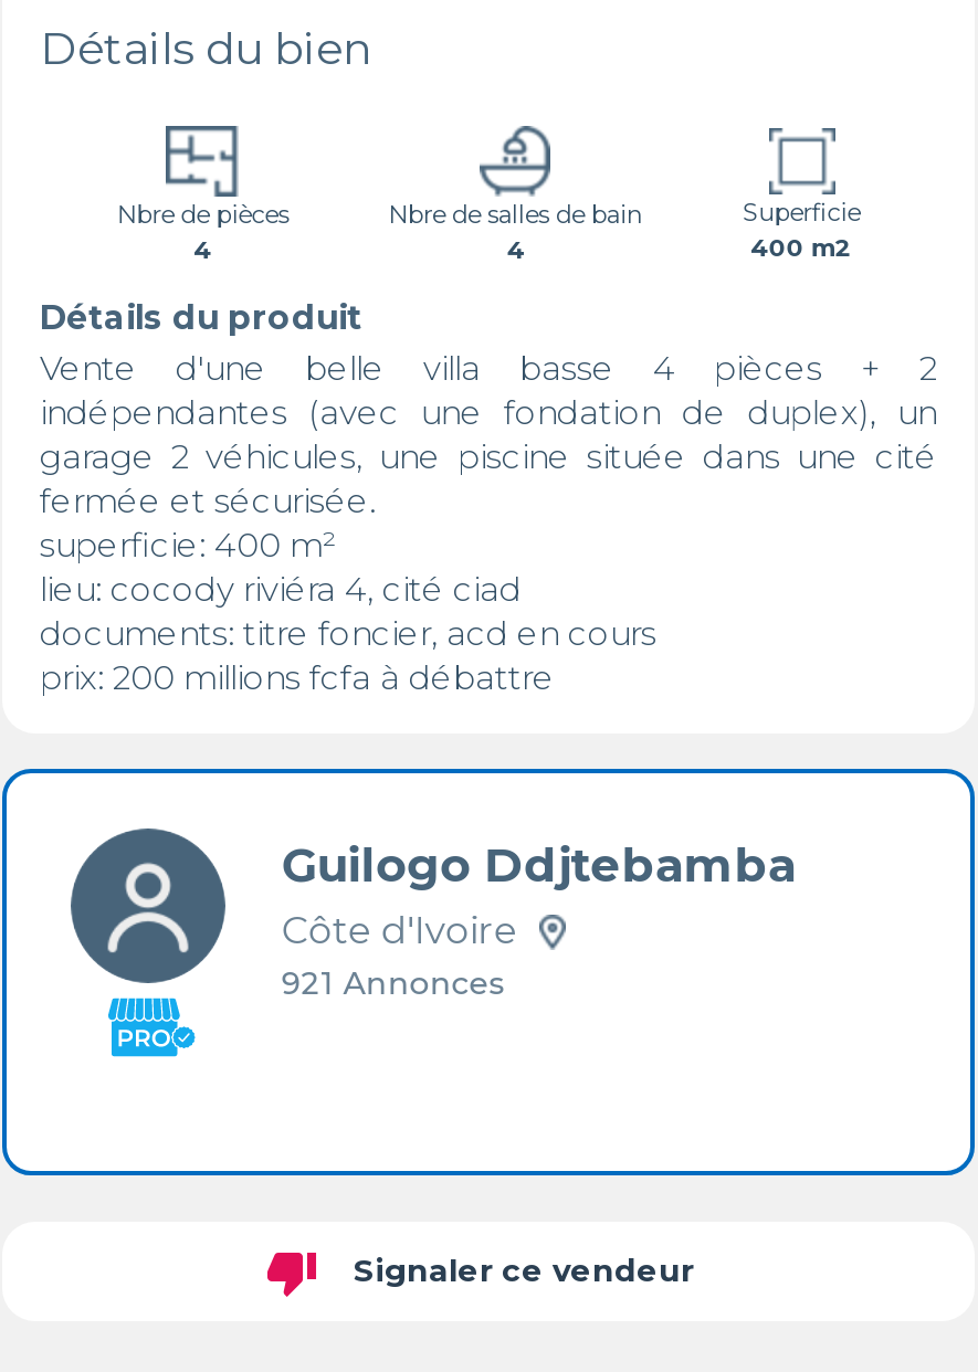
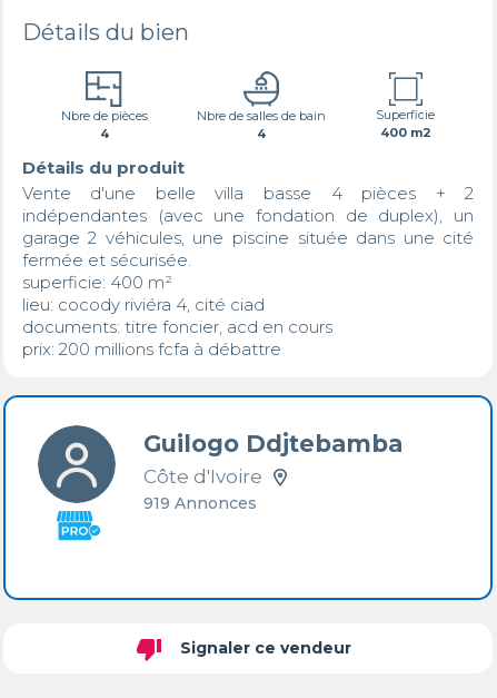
[281,963,507,1003] 921 Annonces -> [144,493,257,513] 919 Annonces

